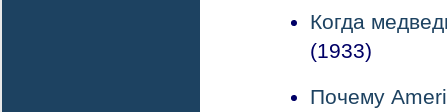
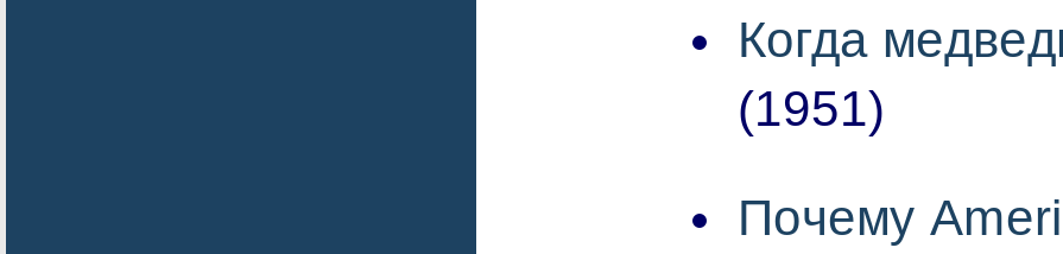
[310,39,372,62] (1933) -> [738,81,885,135] (1951)

